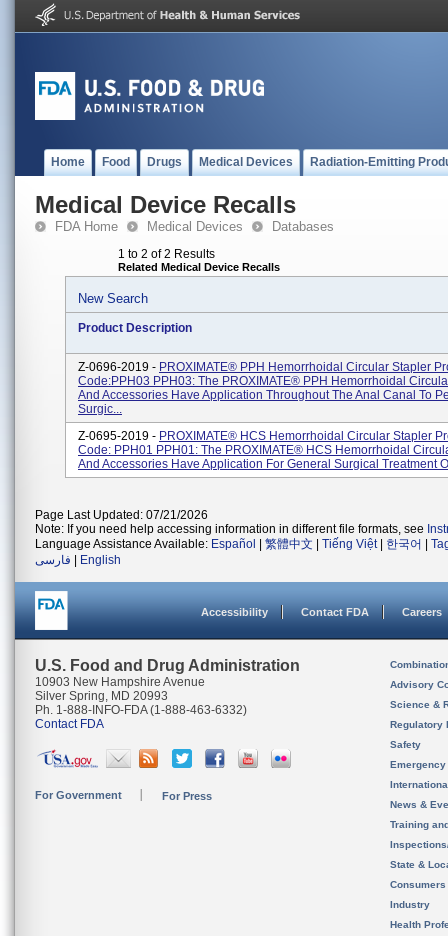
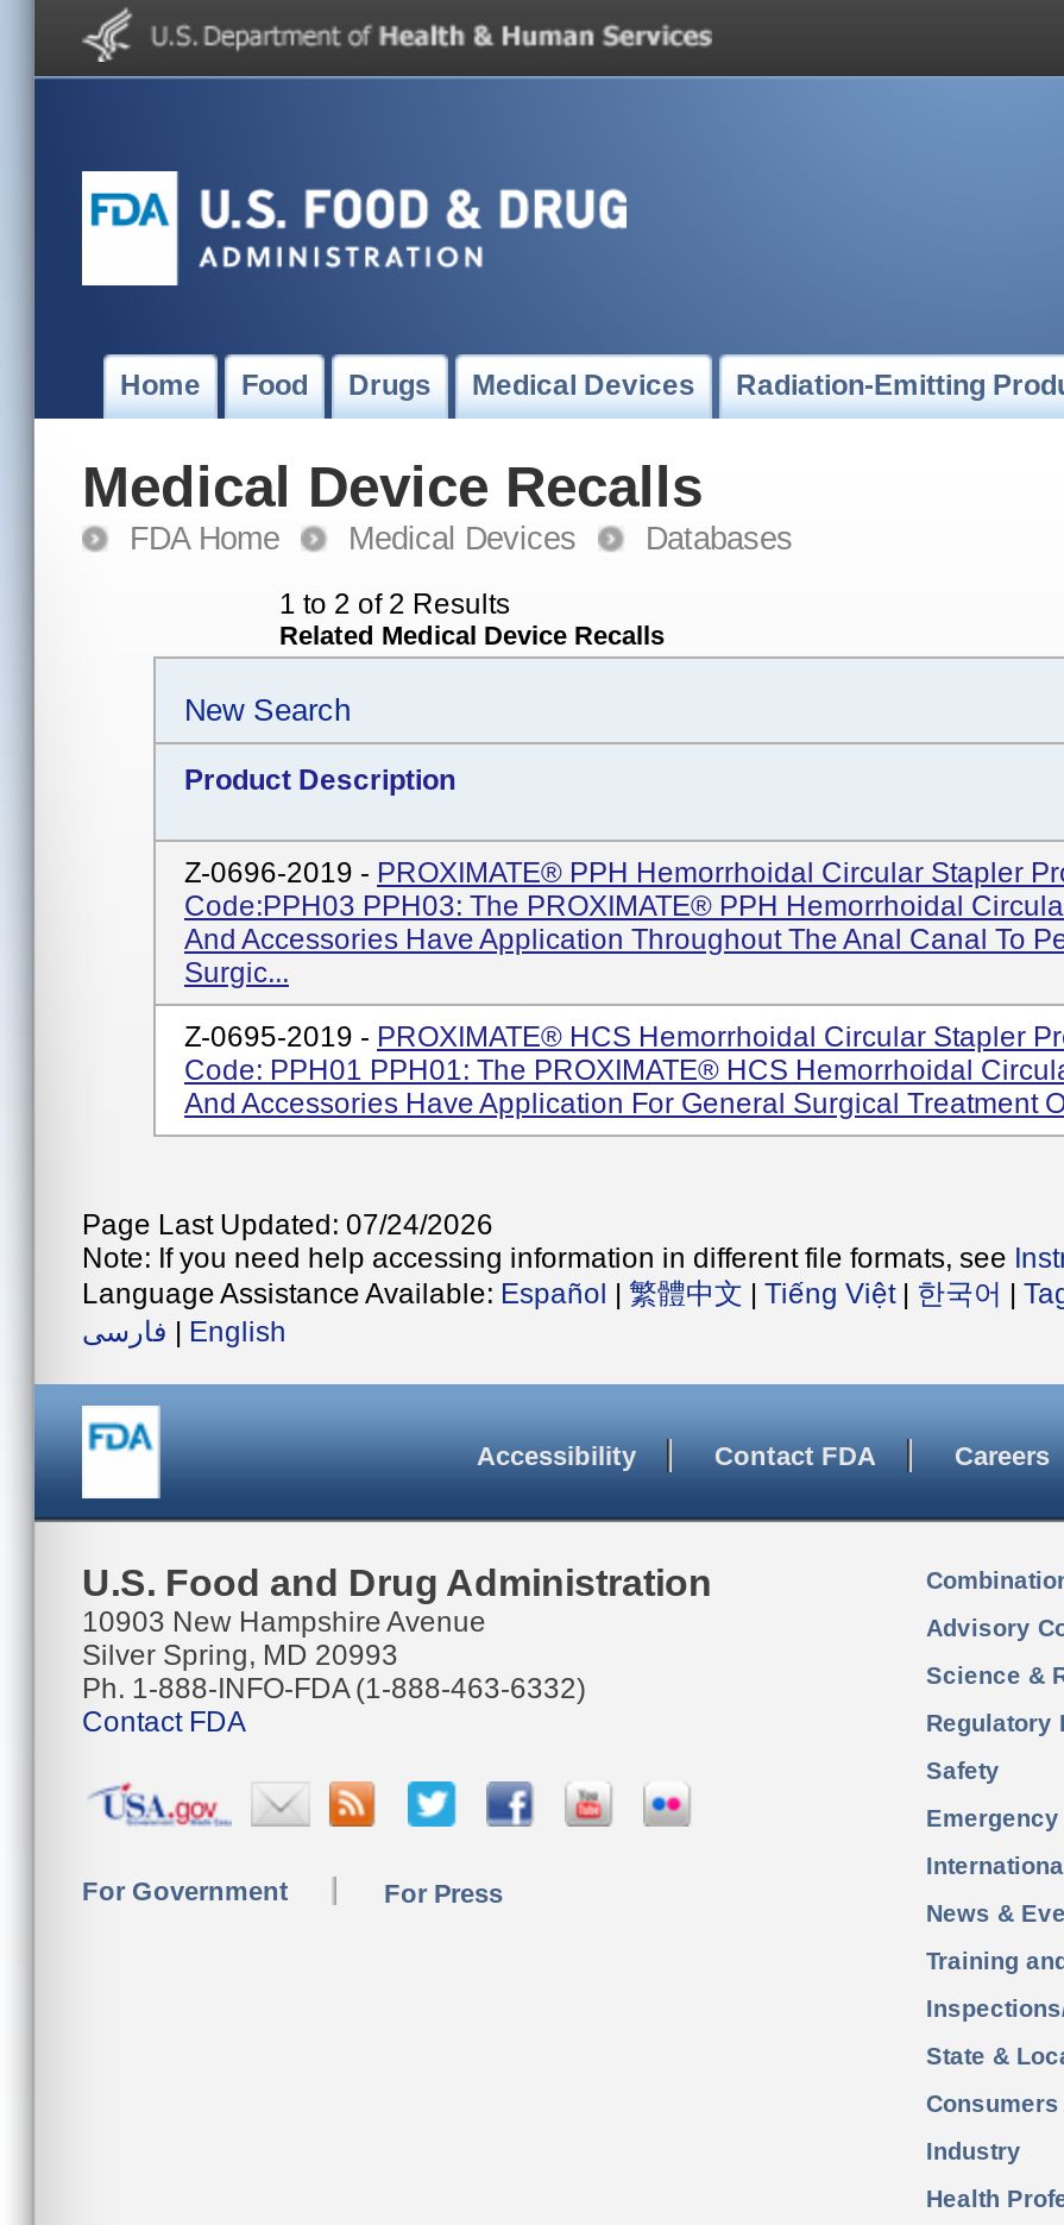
[35,508,208,522] Page Last Updated: 07/21/2026 -> [82,1208,493,1242] Page Last Updated: 07/24/2026

